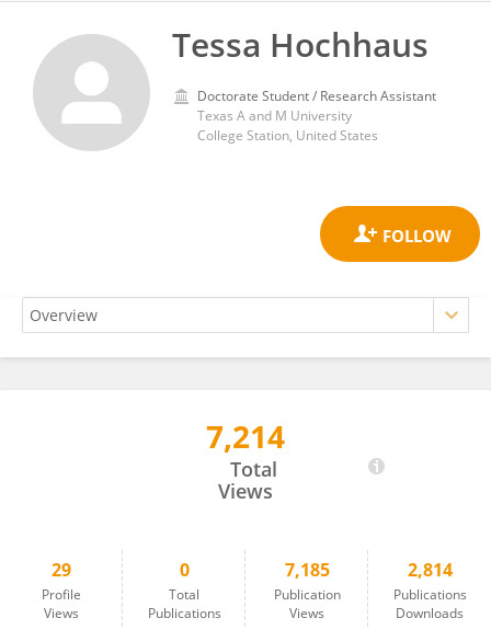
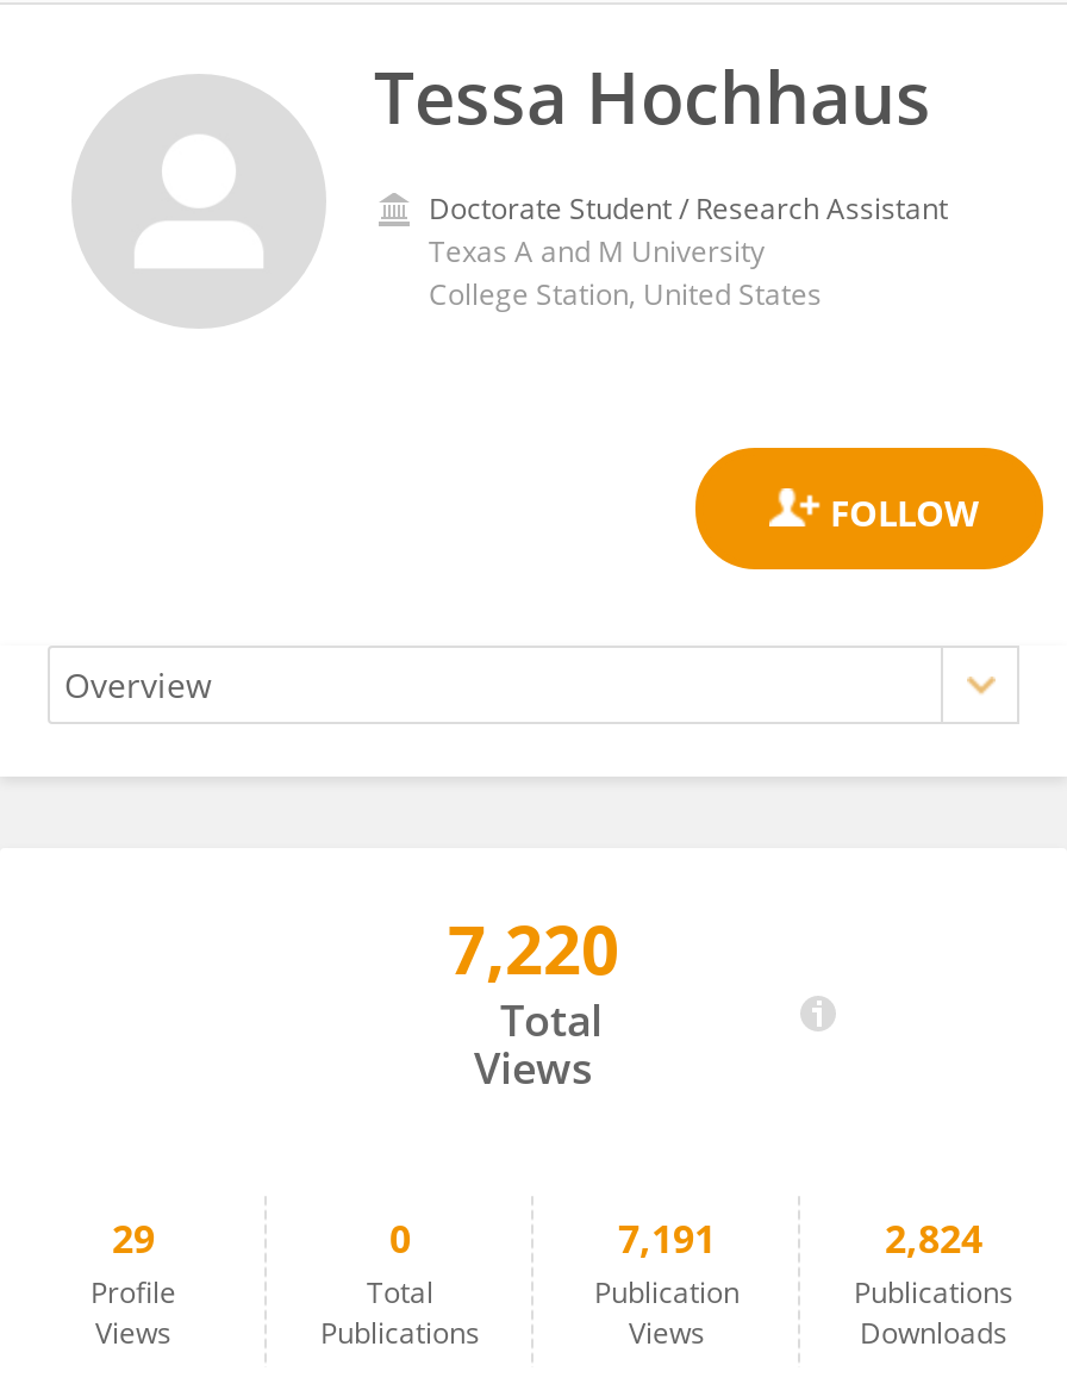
[206,415,285,457] 7,214 -> [448,903,619,993] 7,220
[284,558,329,582] 7,185 -> [618,1213,716,1265] 7,191
[407,558,452,582] 2,814 -> [885,1213,982,1265] 2,824

